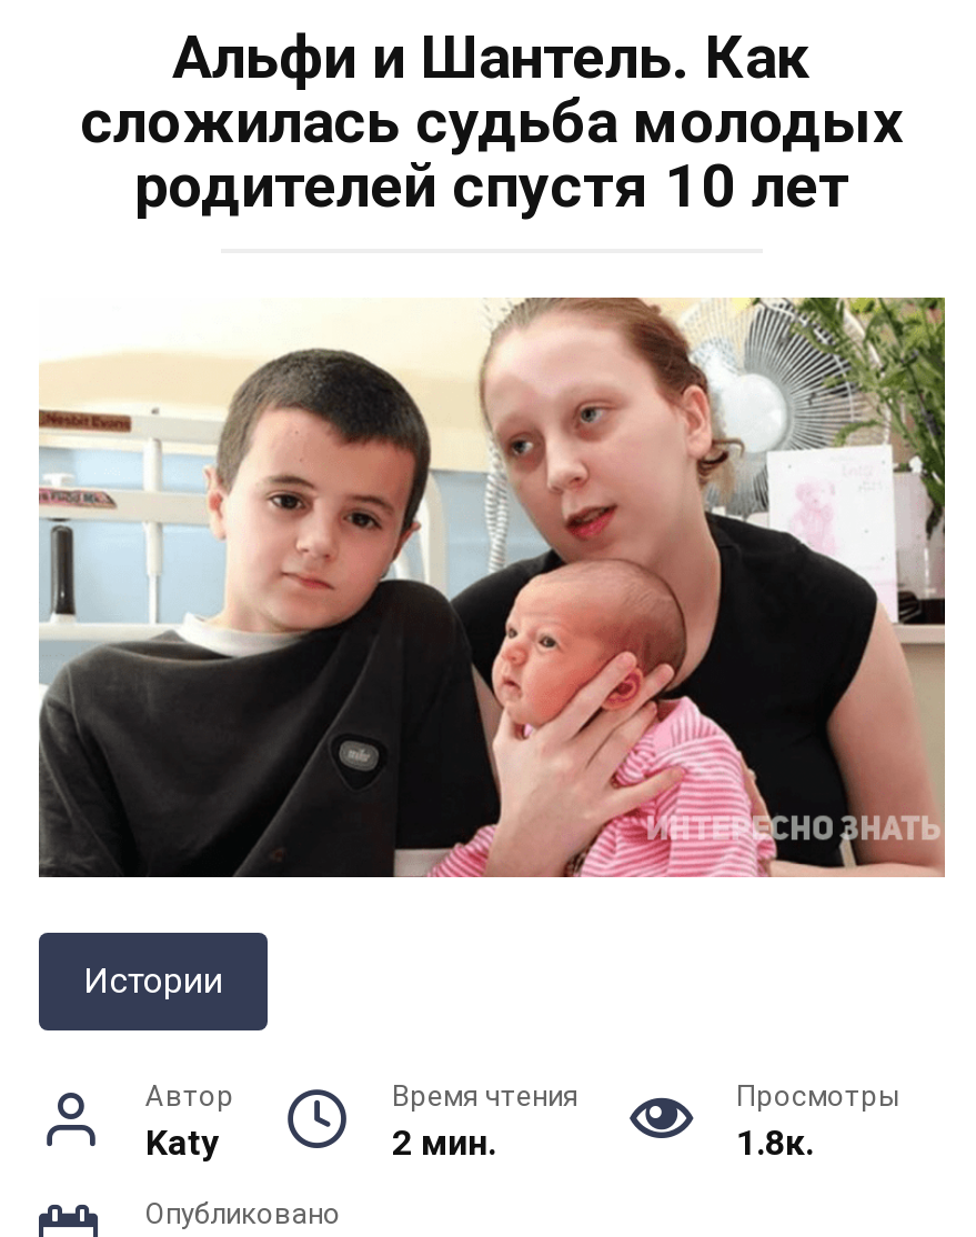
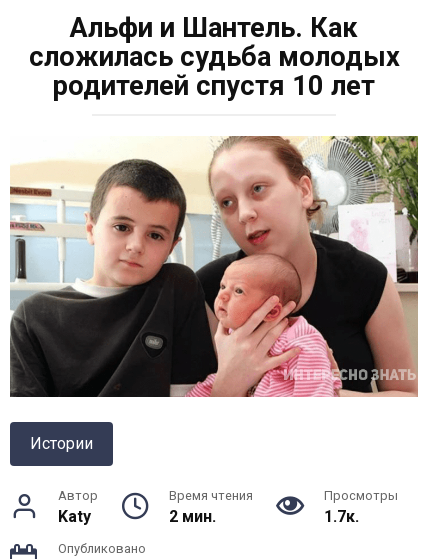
[736,1122,814,1164] 1.8к. -> [324,507,359,526] 1.7к.

